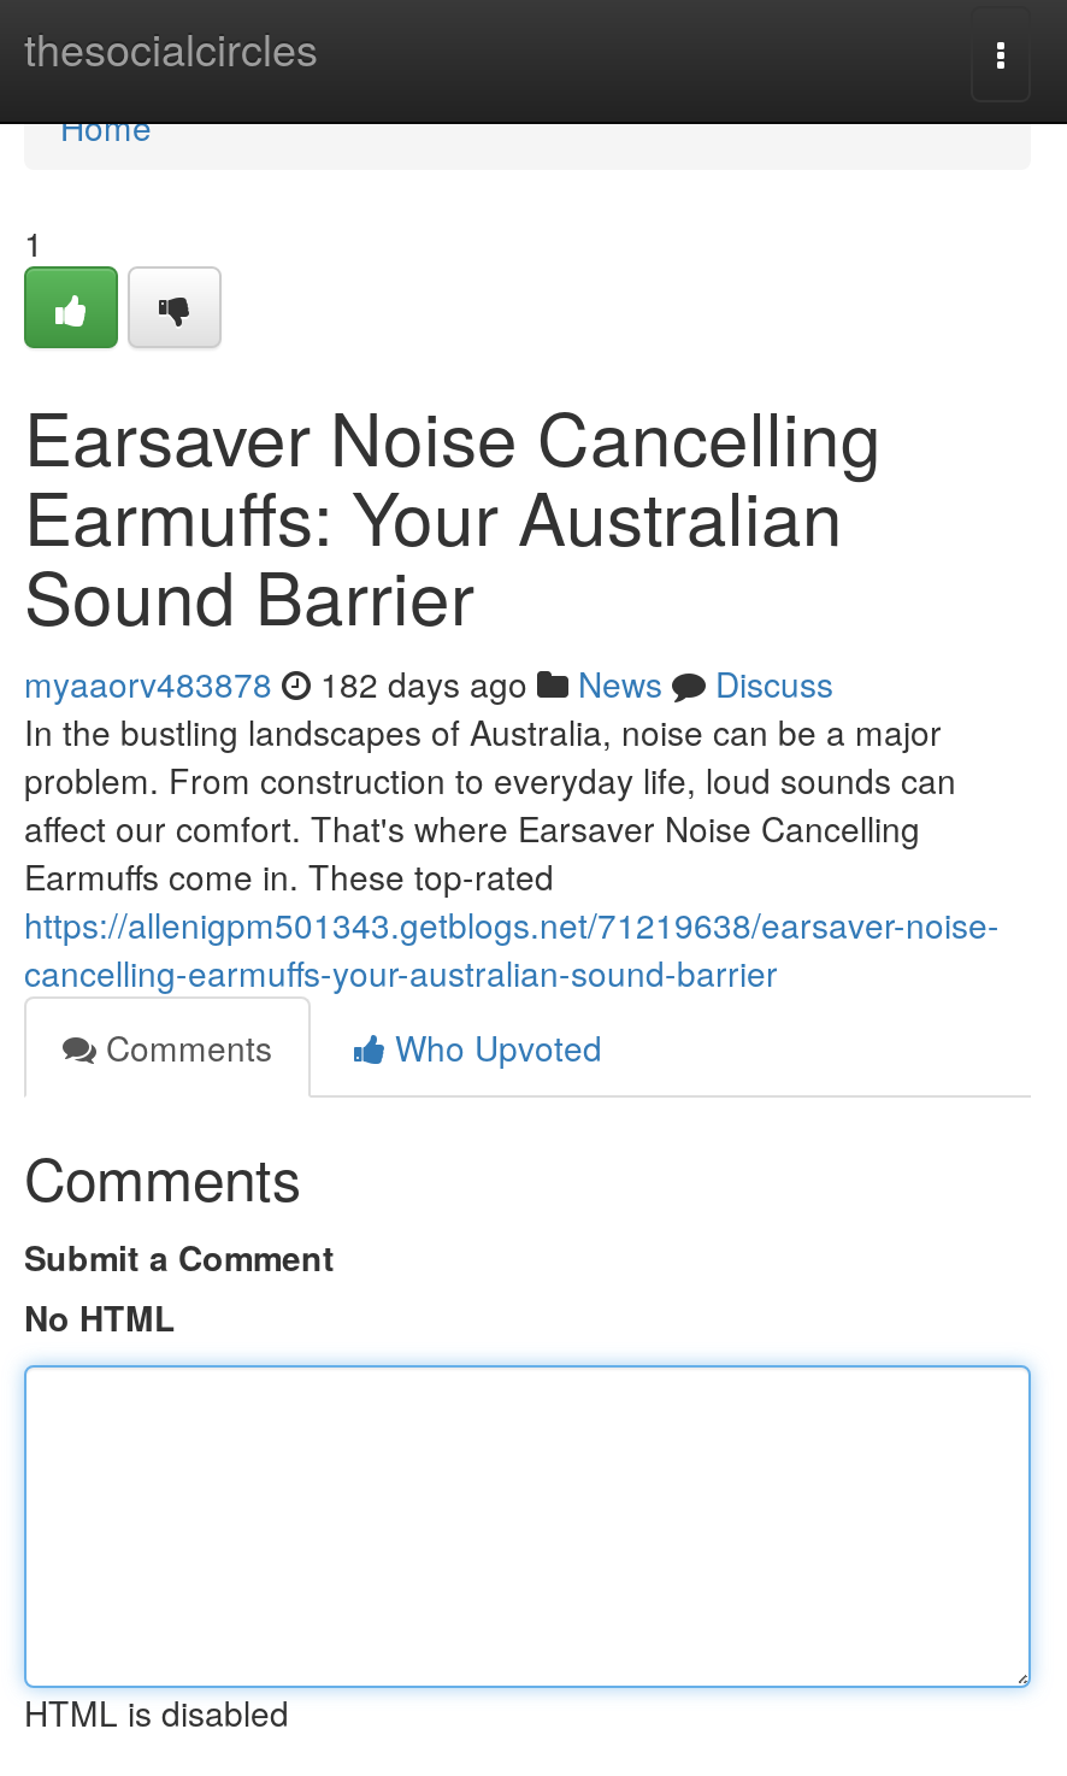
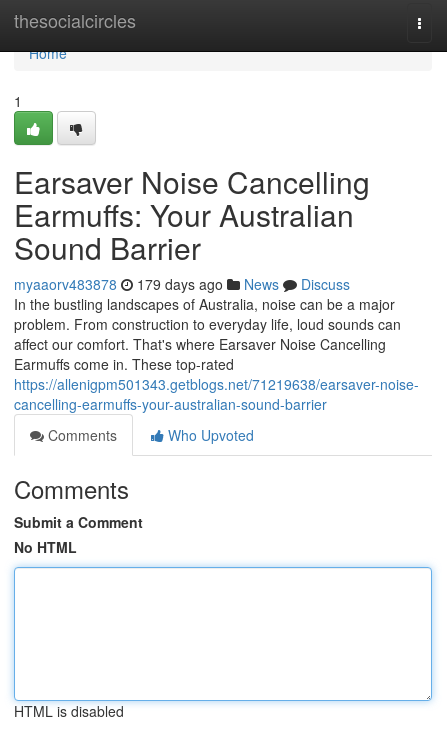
[24,659,833,707] myaaorv483878 182 days ago News Discuss -> [14,274,350,294] myaaorv483878 179 days ago News Discuss

